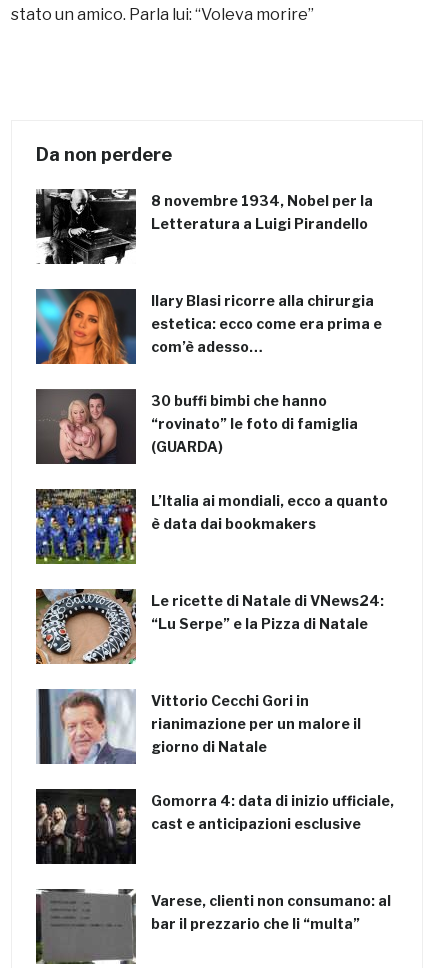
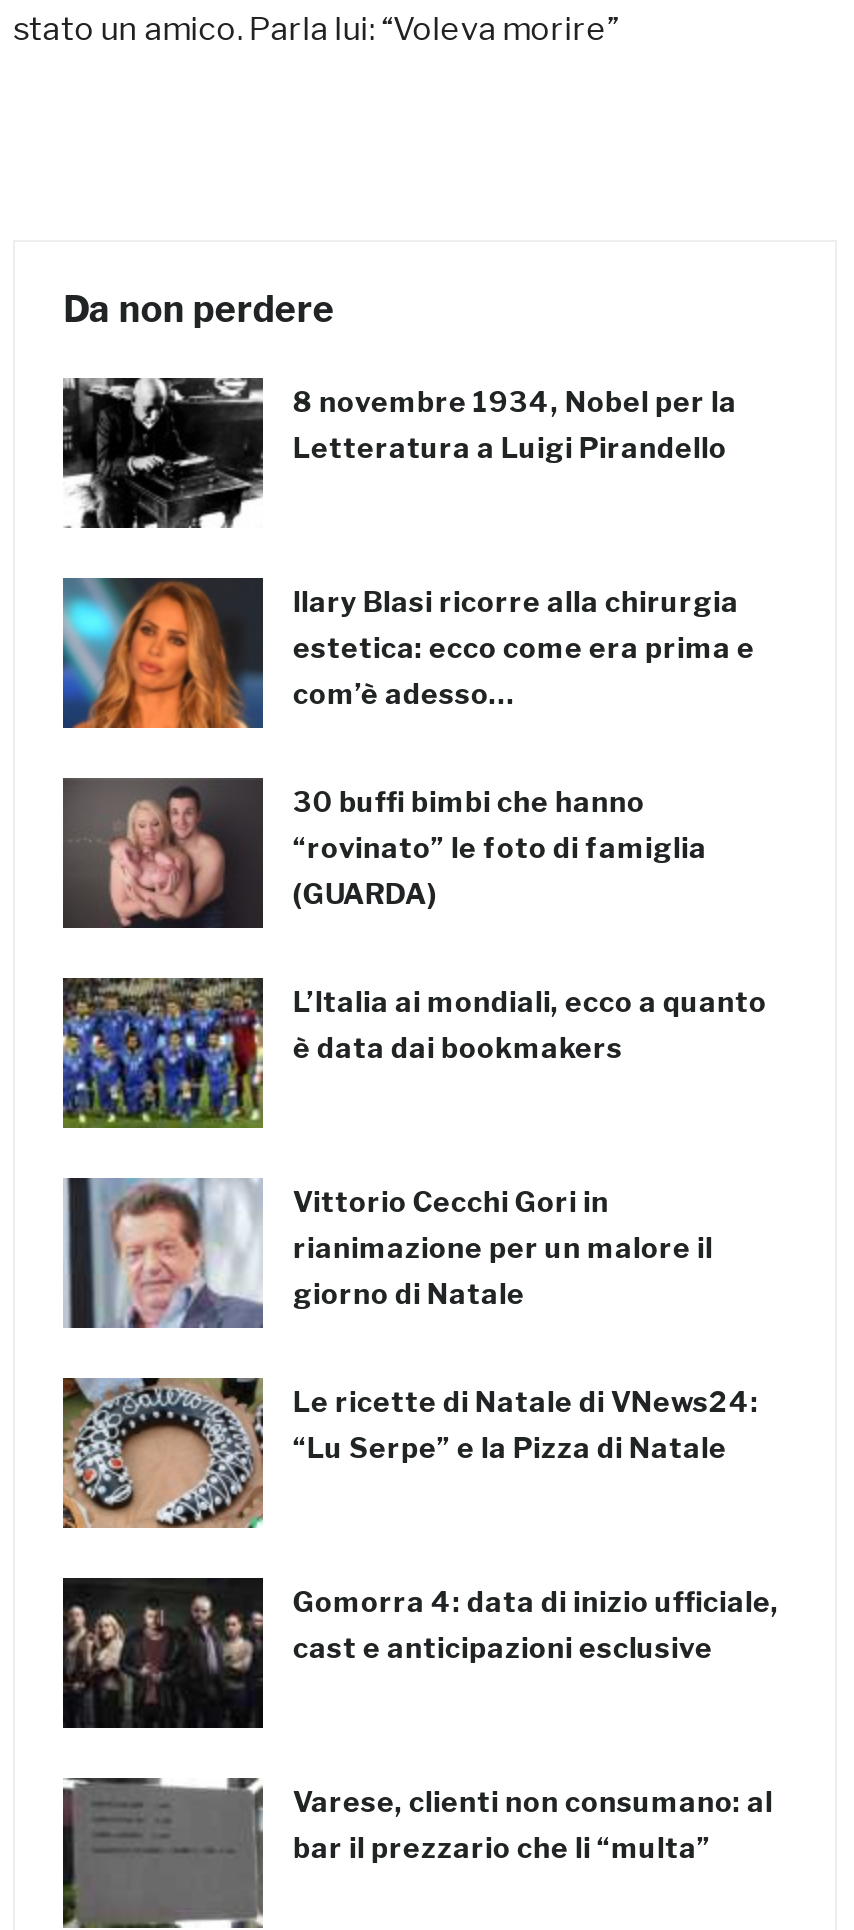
moved [35,589,384,665] -> [61,1378,759,1530]: [image] | Le ricette di Natale di VNews24: | “Lu Serpe” e la Pizza di Natale
moved [41,688,361,766] -> [73,1176,713,1332]: [image] | Vittorio Cecchi Gori in | rianimazione per un malore il | giorno di Natale

